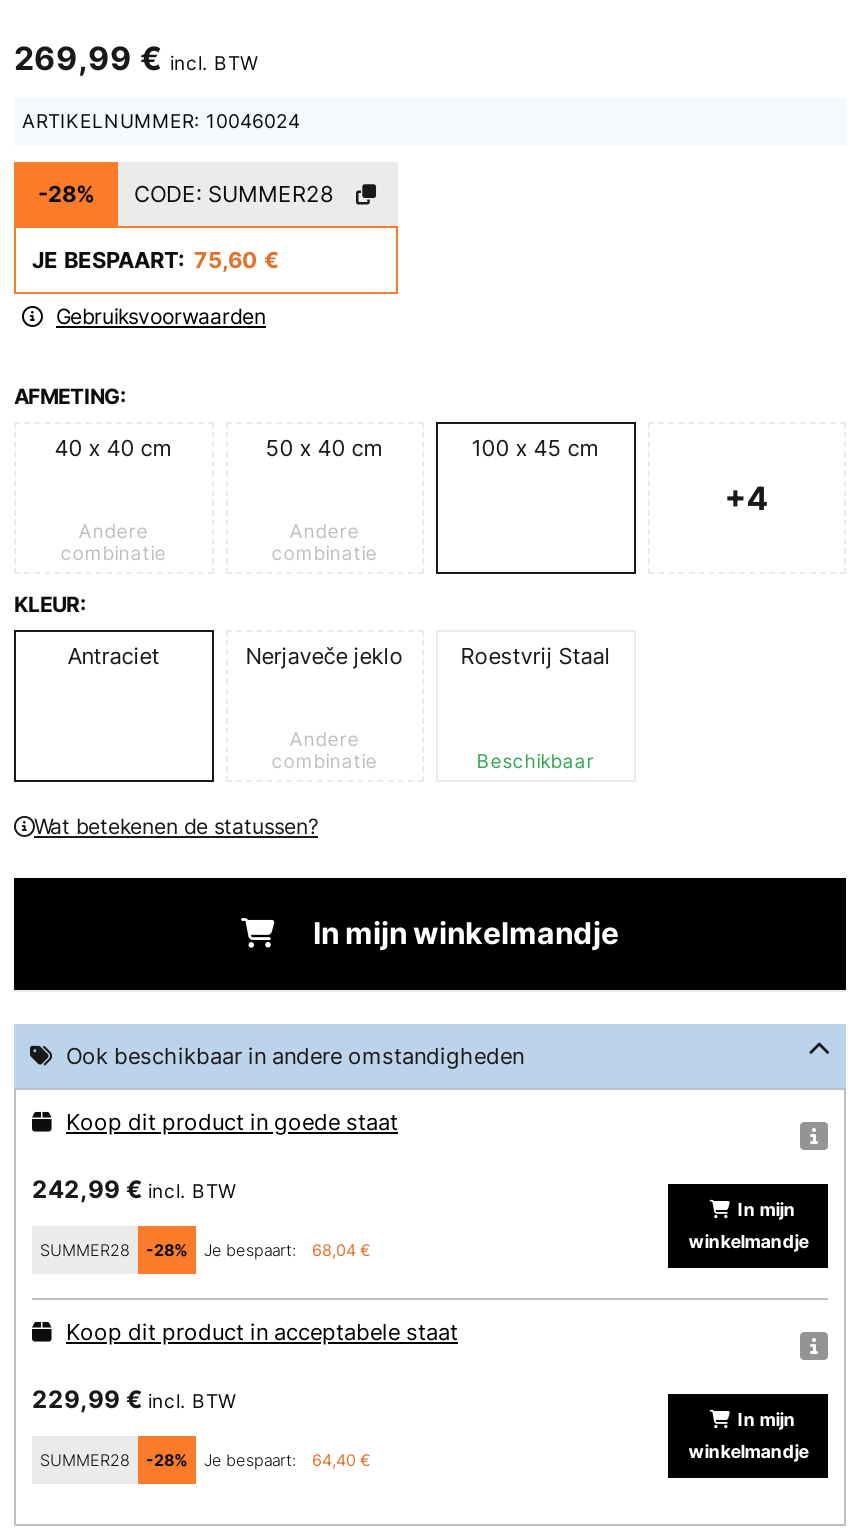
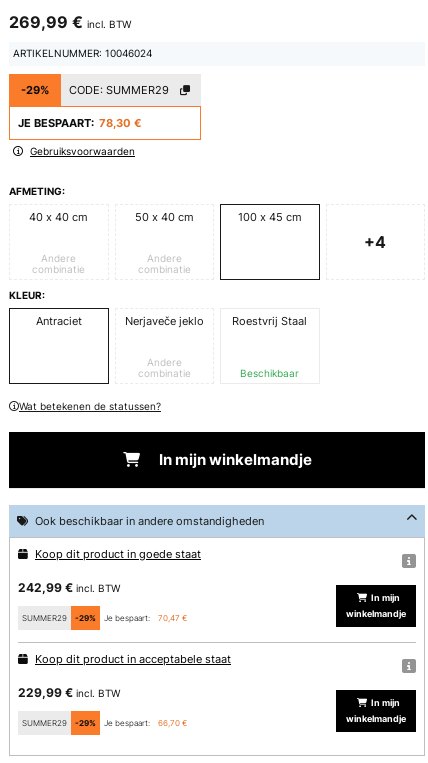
[38,181,94,209] -28% -> [21,83,49,97] -29%
[134,181,334,209] CODE: SUMMER28 -> [69,83,169,97] CODE: SUMMER29
[32,247,280,275] JE BESPAART: 75,60 € -> [18,116,142,130] JE BESPAART: 78,30 €
[40,1241,188,1261] SUMMER28 | -28% -> [22,613,96,623] SUMMER29 | -29%
[312,1241,370,1261] 68,04 € -> [158,613,187,623] 70,47 €
[40,1451,188,1471] SUMMER28 | -28% -> [22,718,96,728] SUMMER29 | -29%
[312,1451,370,1471] 64,40 € -> [158,718,187,728] 66,70 €

